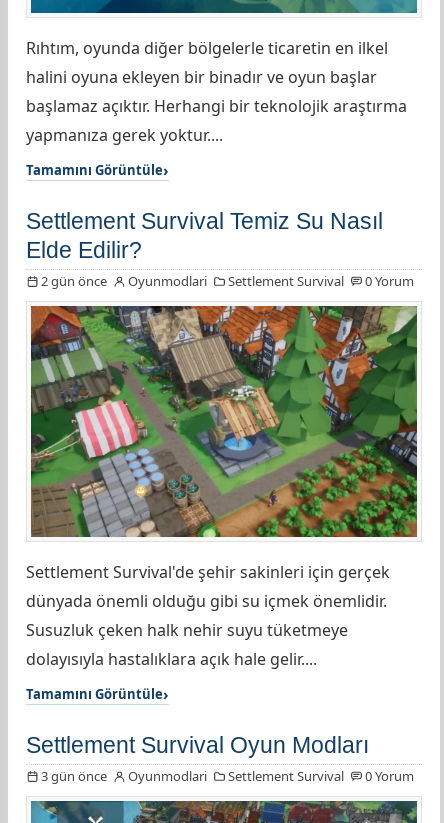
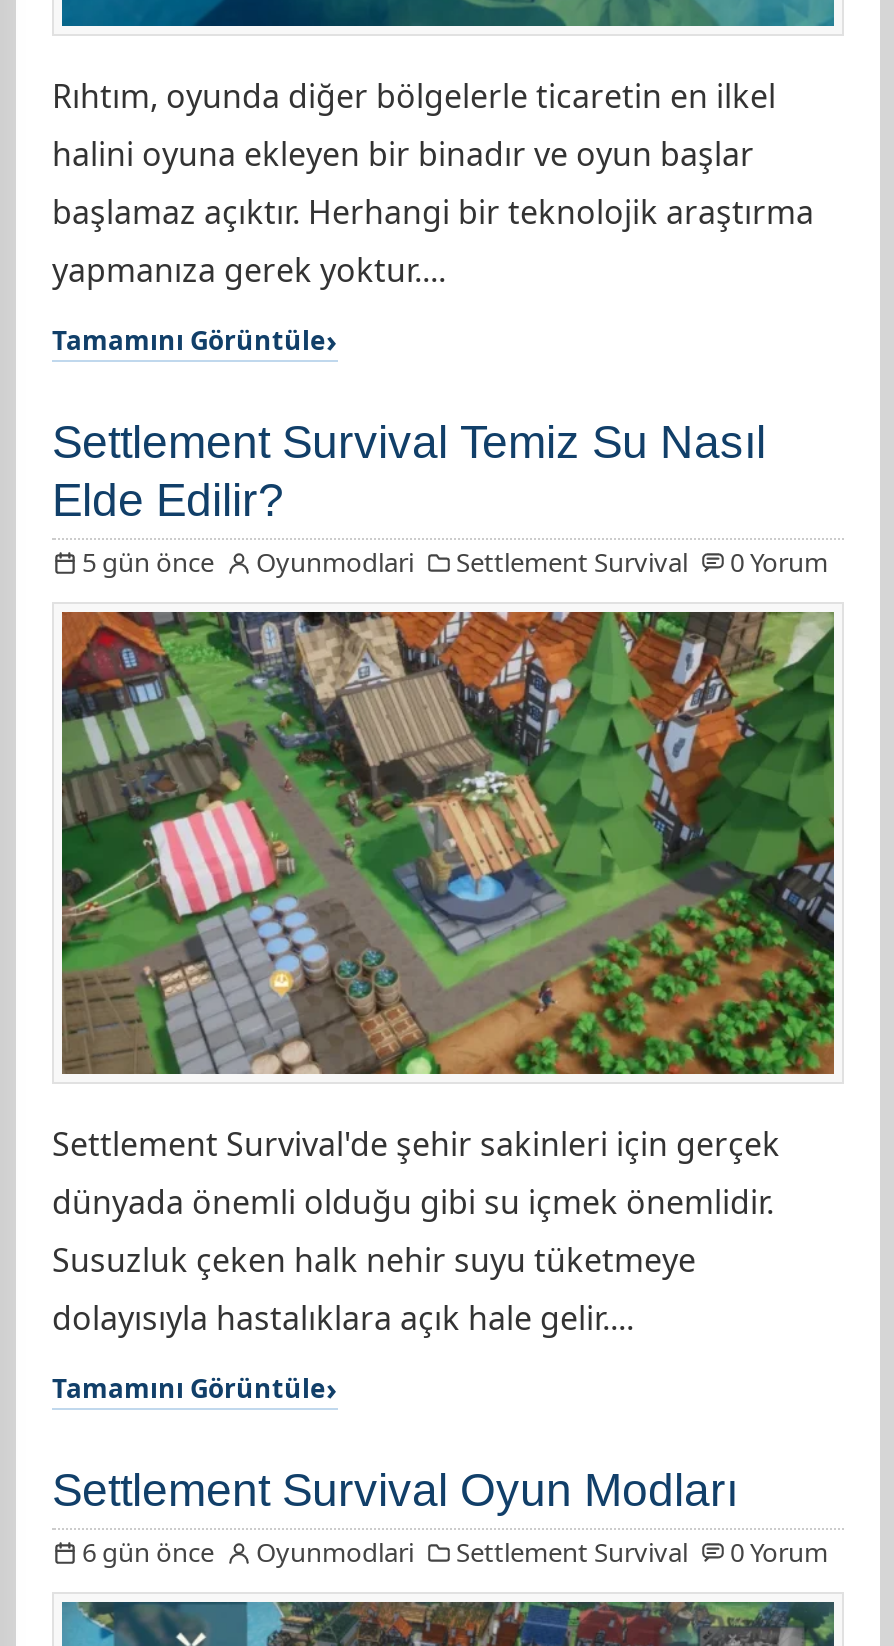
[41,271,414,289] 2 gün önce Oyunmodlari Settlement Survival 0 Yorum -> [82,543,828,579] 5 gün önce Oyunmodlari Settlement Survival 0 Yorum
[41,766,414,784] 3 gün önce Oyunmodlari Settlement Survival 0 Yorum -> [82,1533,828,1569] 6 gün önce Oyunmodlari Settlement Survival 0 Yorum

